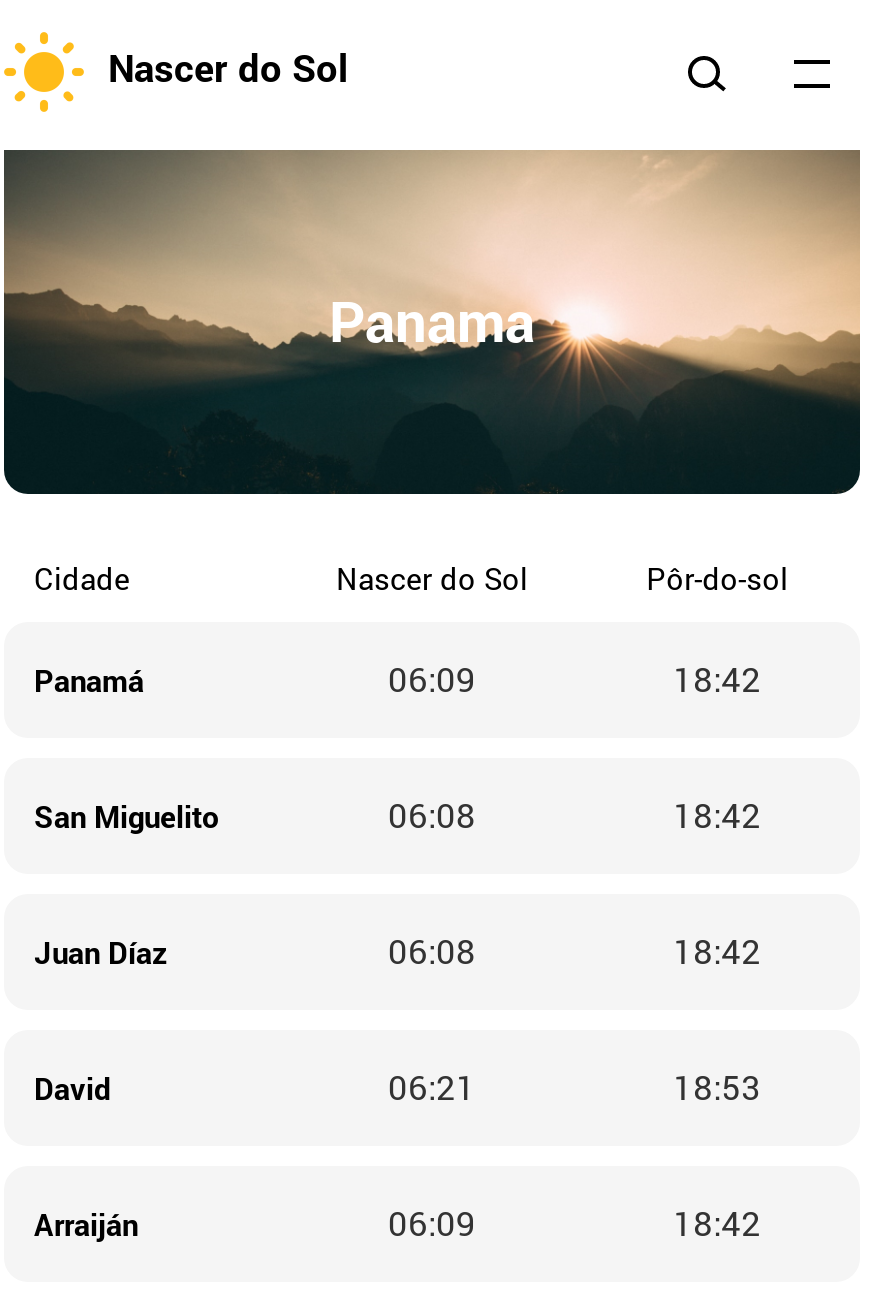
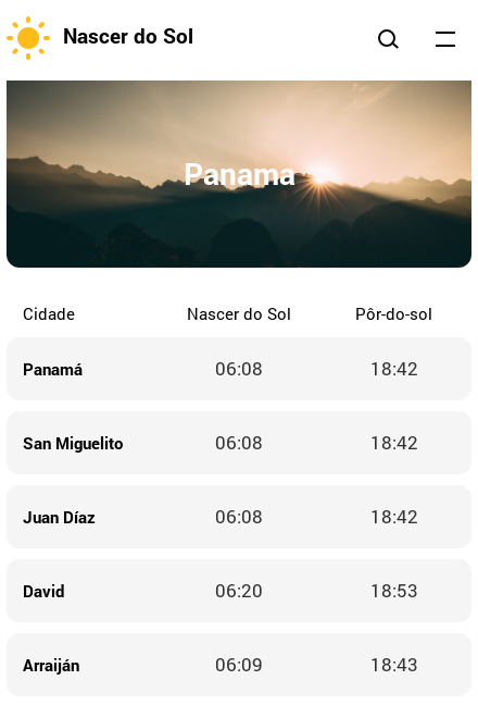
[388,656,476,702] 06:09 -> [215,356,263,381] 06:08
[388,1064,476,1110] 06:21 -> [215,578,263,603] 06:20
[673,1200,761,1246] 18:42 -> [370,652,418,677] 18:43

